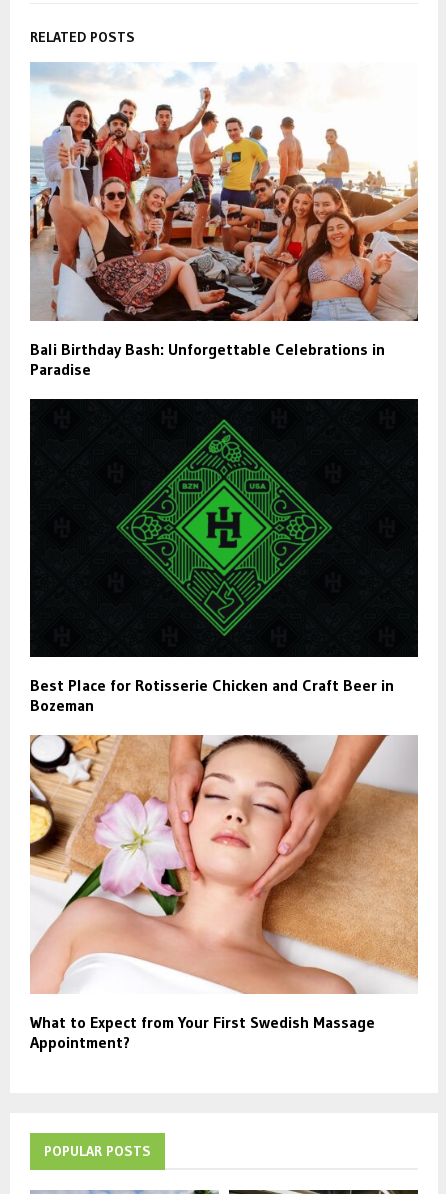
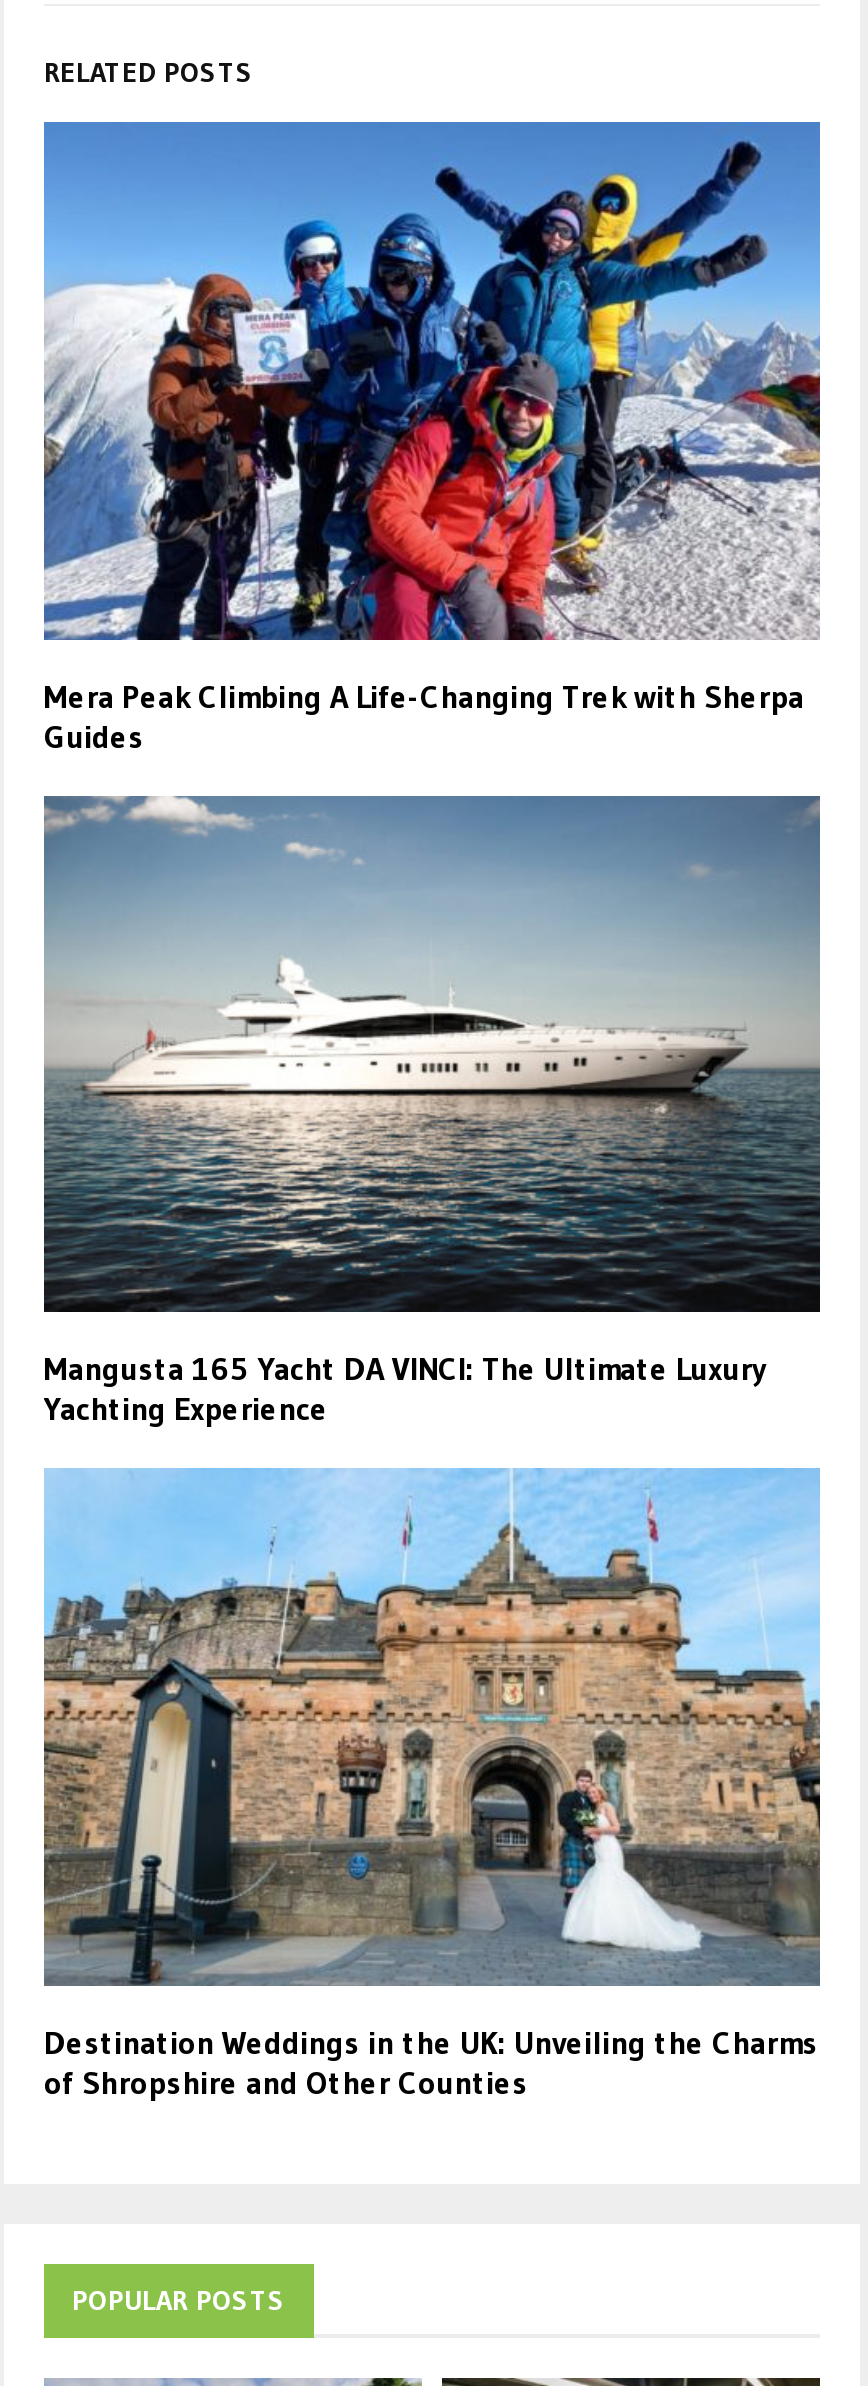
[29,62,419,379] [image] | Bali Birthday Bash: Unforgettable Celebrations in | Paradise -> [42,120,822,755] [image] | Mera Peak Climbing A Life-Changing Trek with Sherpa | Guides
[29,398,419,715] [image] | Best Place for Rotisserie Chicken and Craft Beer in | Bozeman -> [42,794,822,1429] [image] | Mangusta 165 Yacht DA VINCI: The Ultimate Luxury | Yachting Experience
[29,734,419,1052] [image] | What to Expect from Your First Swedish Massage | Appointment? -> [42,1466,822,2102] [image] | Destination Weddings in the UK: Unveiling the Charms | of Shropshire and Other Counties

